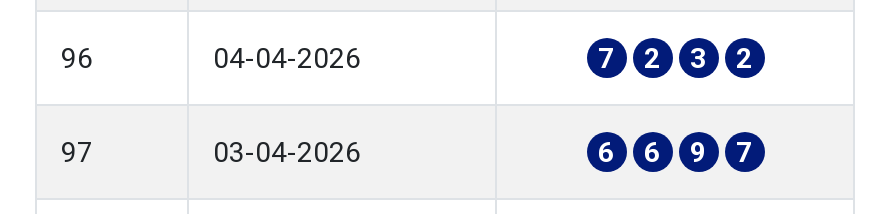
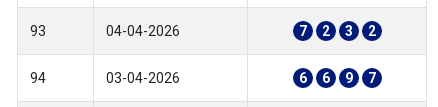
[61,41,93,73] 96 -> [30,23,46,39] 93
[61,135,93,167] 97 -> [30,70,46,86] 94

